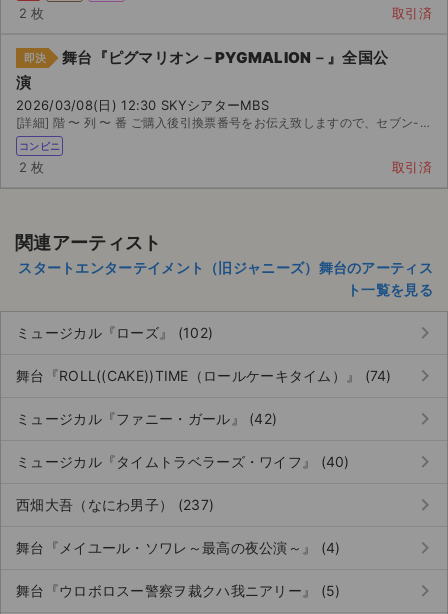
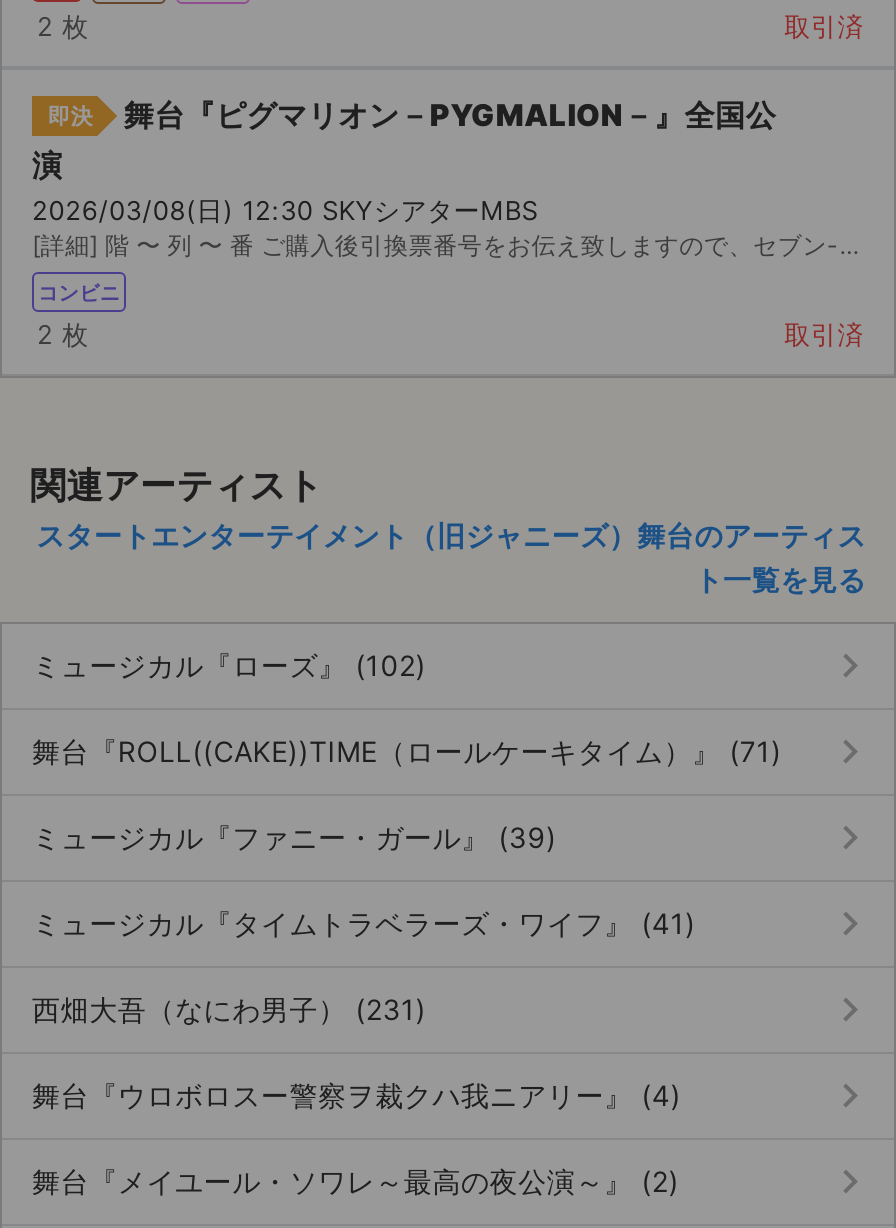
[16,367,392,384] 舞台『ROLL((CAKE))TIME（ロールケーキタイム）』 (74) -> [32,734,782,768] 舞台『ROLL((CAKE))TIME（ロールケーキタイム）』 (71)
[16,410,277,427] ミュージカル『ファニー・ガール』 (42) -> [32,820,557,854] ミュージカル『ファニー・ガール』 (39)
[16,453,350,470] ミュージカル『タイムトラベラーズ・ワイフ』 (40) -> [32,906,696,940] ミュージカル『タイムトラベラーズ・ワイフ』 (41)
[16,496,214,513] 西畑大吾（なにわ男子） (237) -> [32,992,426,1026] 西畑大吾（なにわ男子） (231)
[16,539,340,556] 舞台『メイユール・ソワレ～最高の夜公演～』 (4) -> [32,1078,681,1112] 舞台『ウロボロスー警察ヲ裁クハ我ニアリー』 (4)
[16,582,340,599] 舞台『ウロボロスー警察ヲ裁クハ我ニアリー』 (5) -> [32,1164,679,1198] 舞台『メイユール・ソワレ～最高の夜公演～』 (2)

